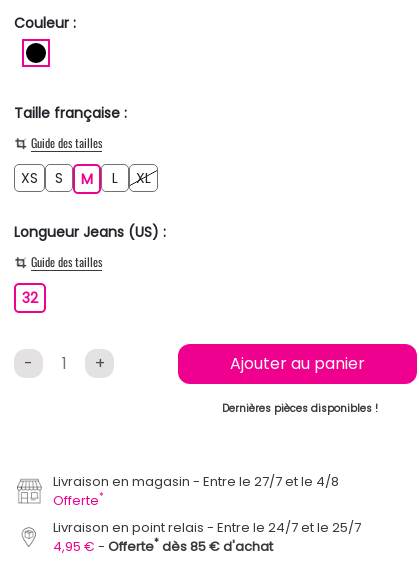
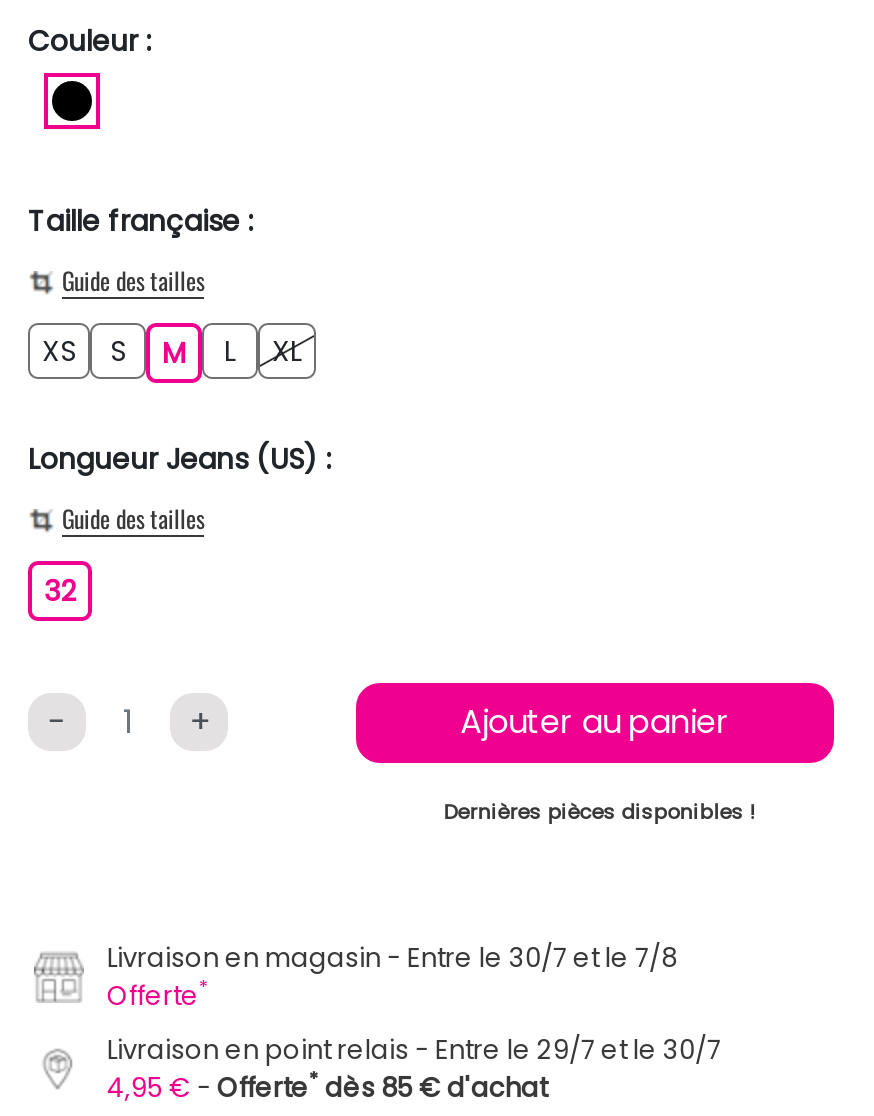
[53,472,339,491] Livraison en magasin Entre le 27/7 et le 4/8 -> [107,939,677,977] Livraison en magasin Entre le 30/7 et le 7/8
[53,518,361,537] Livraison en point relais Entre le 24/7 et le 25/7 -> [107,1031,721,1069] Livraison en point relais Entre le 29/7 et le 30/7

